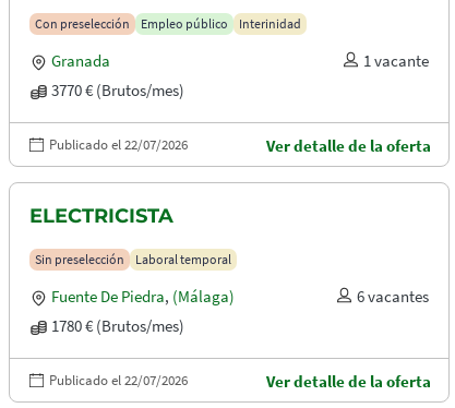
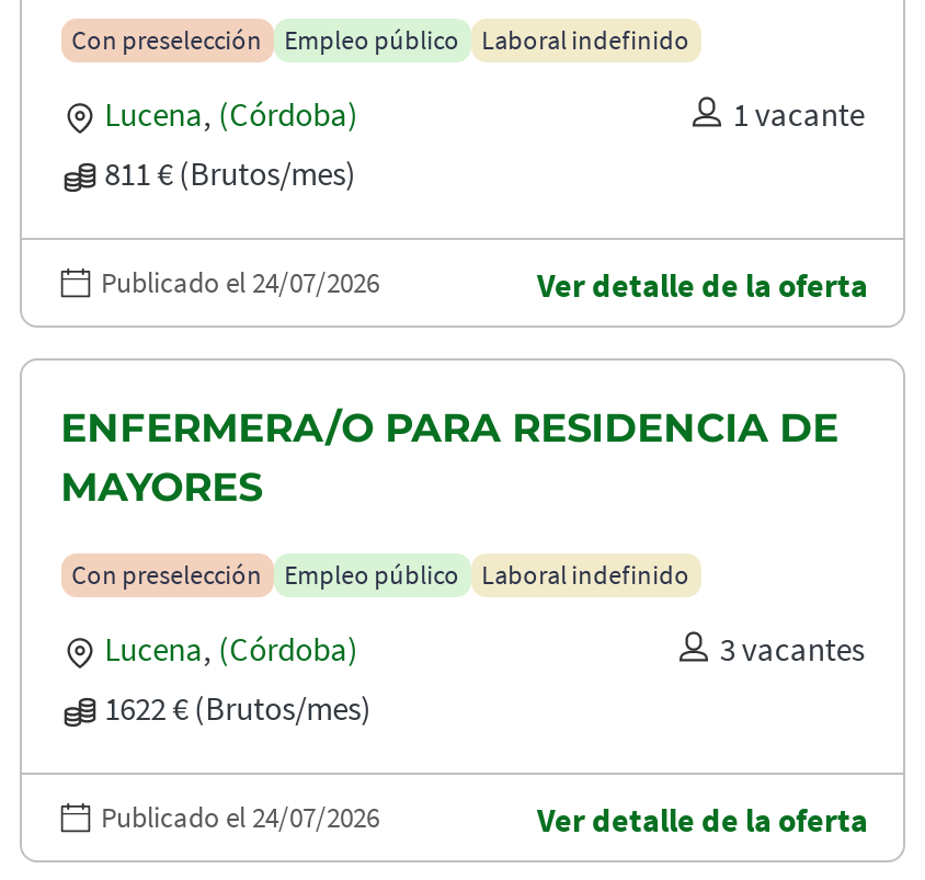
[239,15,301,31] Interinidad -> [481,23,690,56] Laboral indefinido
[51,50,110,70] Granada -> [104,93,359,135] Lucena, (Córdoba)
[51,79,184,100] 3770 € (Brutos/mes) -> [104,153,356,194] 811 € (Brutos/mes)
[49,135,188,153] Publicado el 22/07/2026 -> [101,264,379,302] Publicado el 24/07/2026
[29,204,173,228] ELECTRICISTA -> [60,404,839,511] ENFERMERA/O PARA RESIDENCIA DE | MAYORES
[34,251,231,267] Sin preselección | Laboral temporal -> [71,557,690,590] Con preselección | Empleo público | Laboral indefinido
[51,286,429,336] Fuente De Piedra, (Málaga) | 6 vacantes | 1780 € (Brutos/mes) -> [104,627,865,728] Lucena, (Córdoba) | 3 vacantes | 1622 € (Brutos/mes)
[49,371,188,390] Publicado el 22/07/2026 -> [101,798,379,836] Publicado el 24/07/2026

